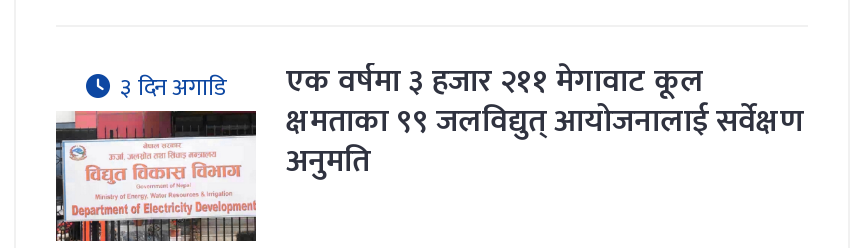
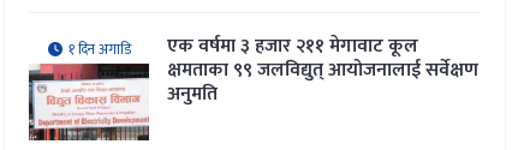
[120,67,226,107] ३ दिन अगाडि -> [68,37,130,61] १ दिन अगाडि

